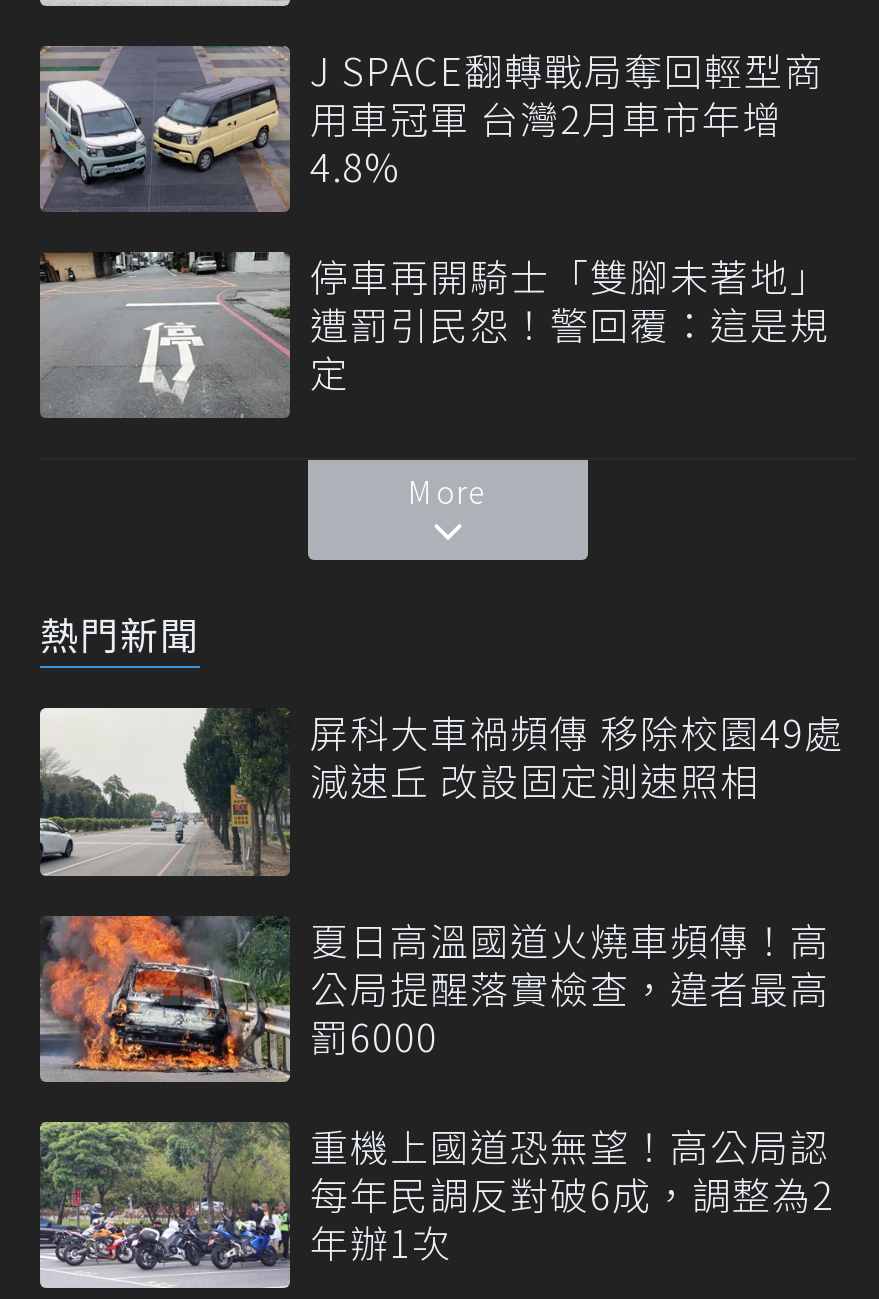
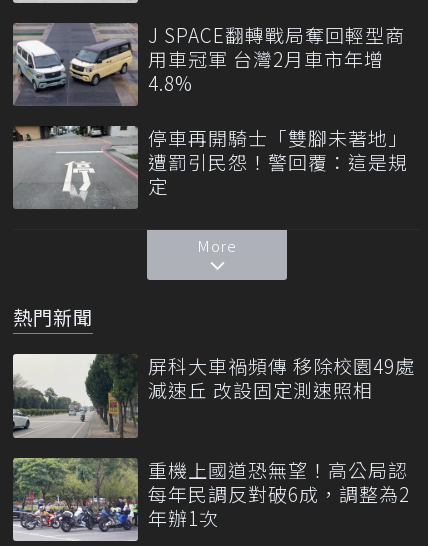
[40,911,830,1078] [image] | 夏日高溫國道火燒車頻傳！高 | 公局提醒落實檢查，違者最高 | 罰6000 -> none

